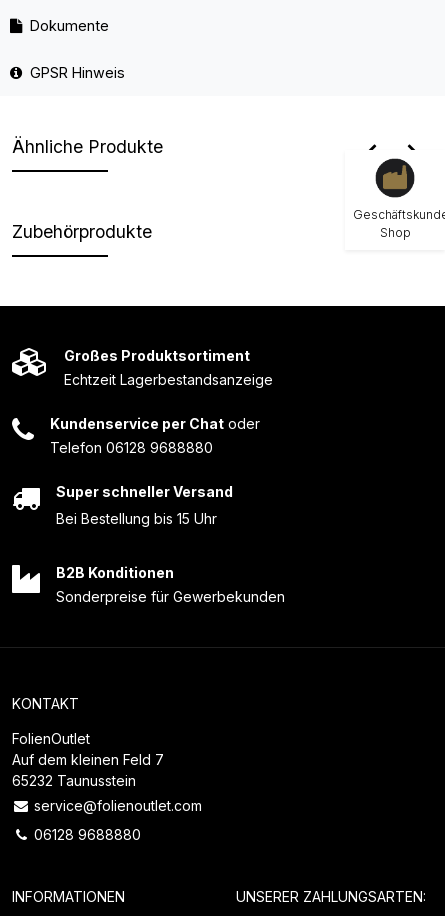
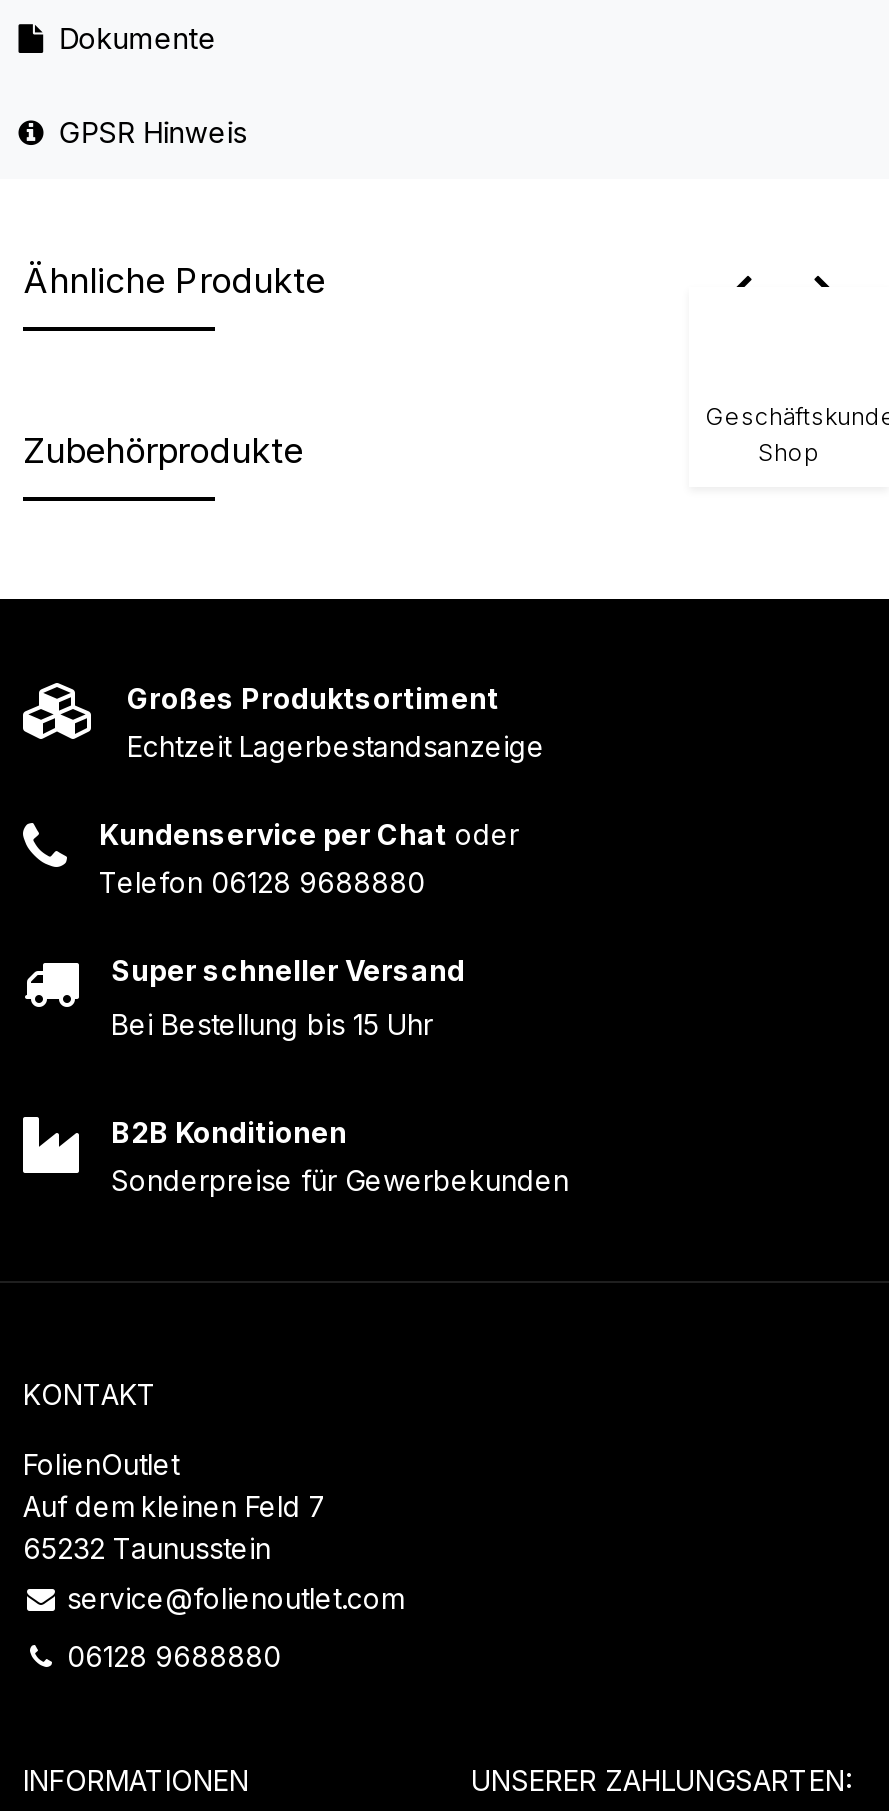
[375,158,415,198] [image] -> none

